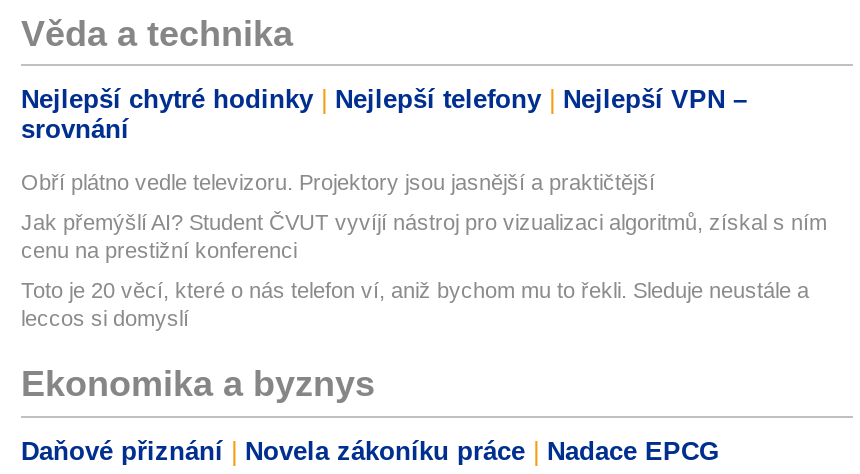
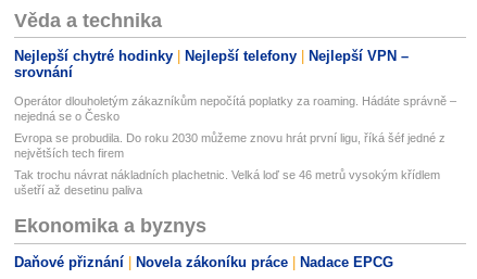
[21,171,655,195] Obří plátno vedle televizoru. Projektory jsou jasnější a praktičtější -> [14,95,456,123] Operátor dlouholetým zákazníkům nepočítá poplatky za roaming. Hádáte správně – | nejedná se o Česko
[21,211,827,263] Jak přemýšlí AI? Student ČVUT vyvíjí nástroj pro vizualizaci algoritmů, získal s ním | cenu na prestižní konferenci -> [14,132,445,160] Evropa se probudila. Do roku 2030 můžeme znovu hrát první ligu, říká šéf jedné z | největších tech firem
[21,279,809,331] Toto je 20 věcí, které o nás telefon ví, aniž bychom mu to řekli. Sleduje neustále a | leccos si domyslí -> [14,169,440,197] Tak trochu návrat nákladních plachetnic. Velká loď se 46 metrů vysokým křídlem | ušetří až desetinu paliva

